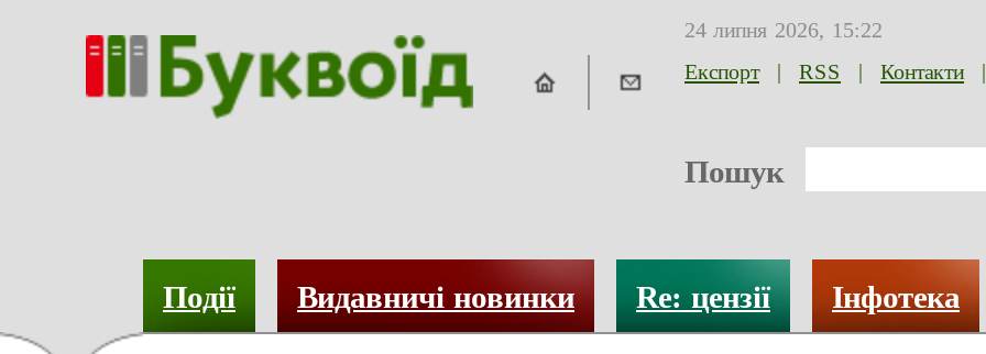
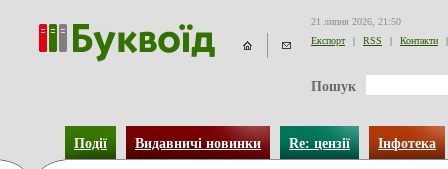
[684,18,883,42] 24 липня 2026, 15:22 -> [311,16,401,27] 21 липня 2026, 21:50

